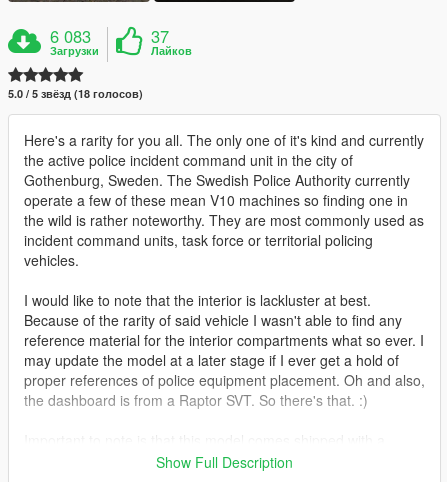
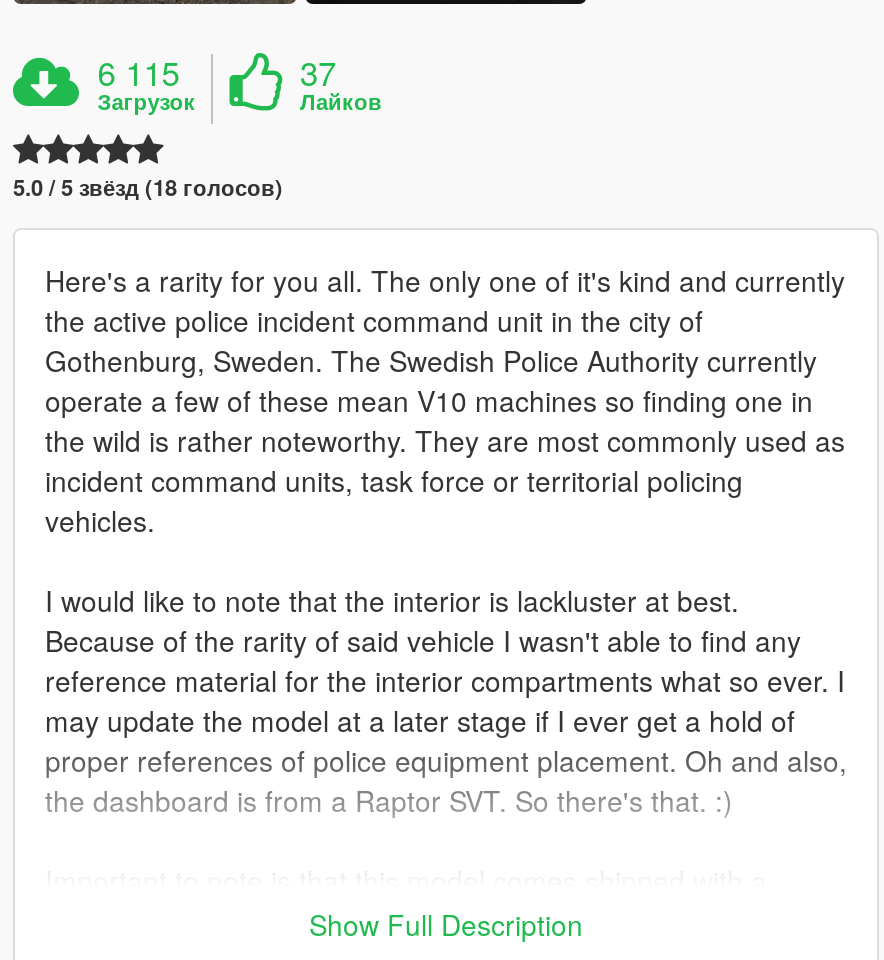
[50,24,99,58] 6 083 | Загрузки -> [97,49,195,117] 6 115 | Загрузок

